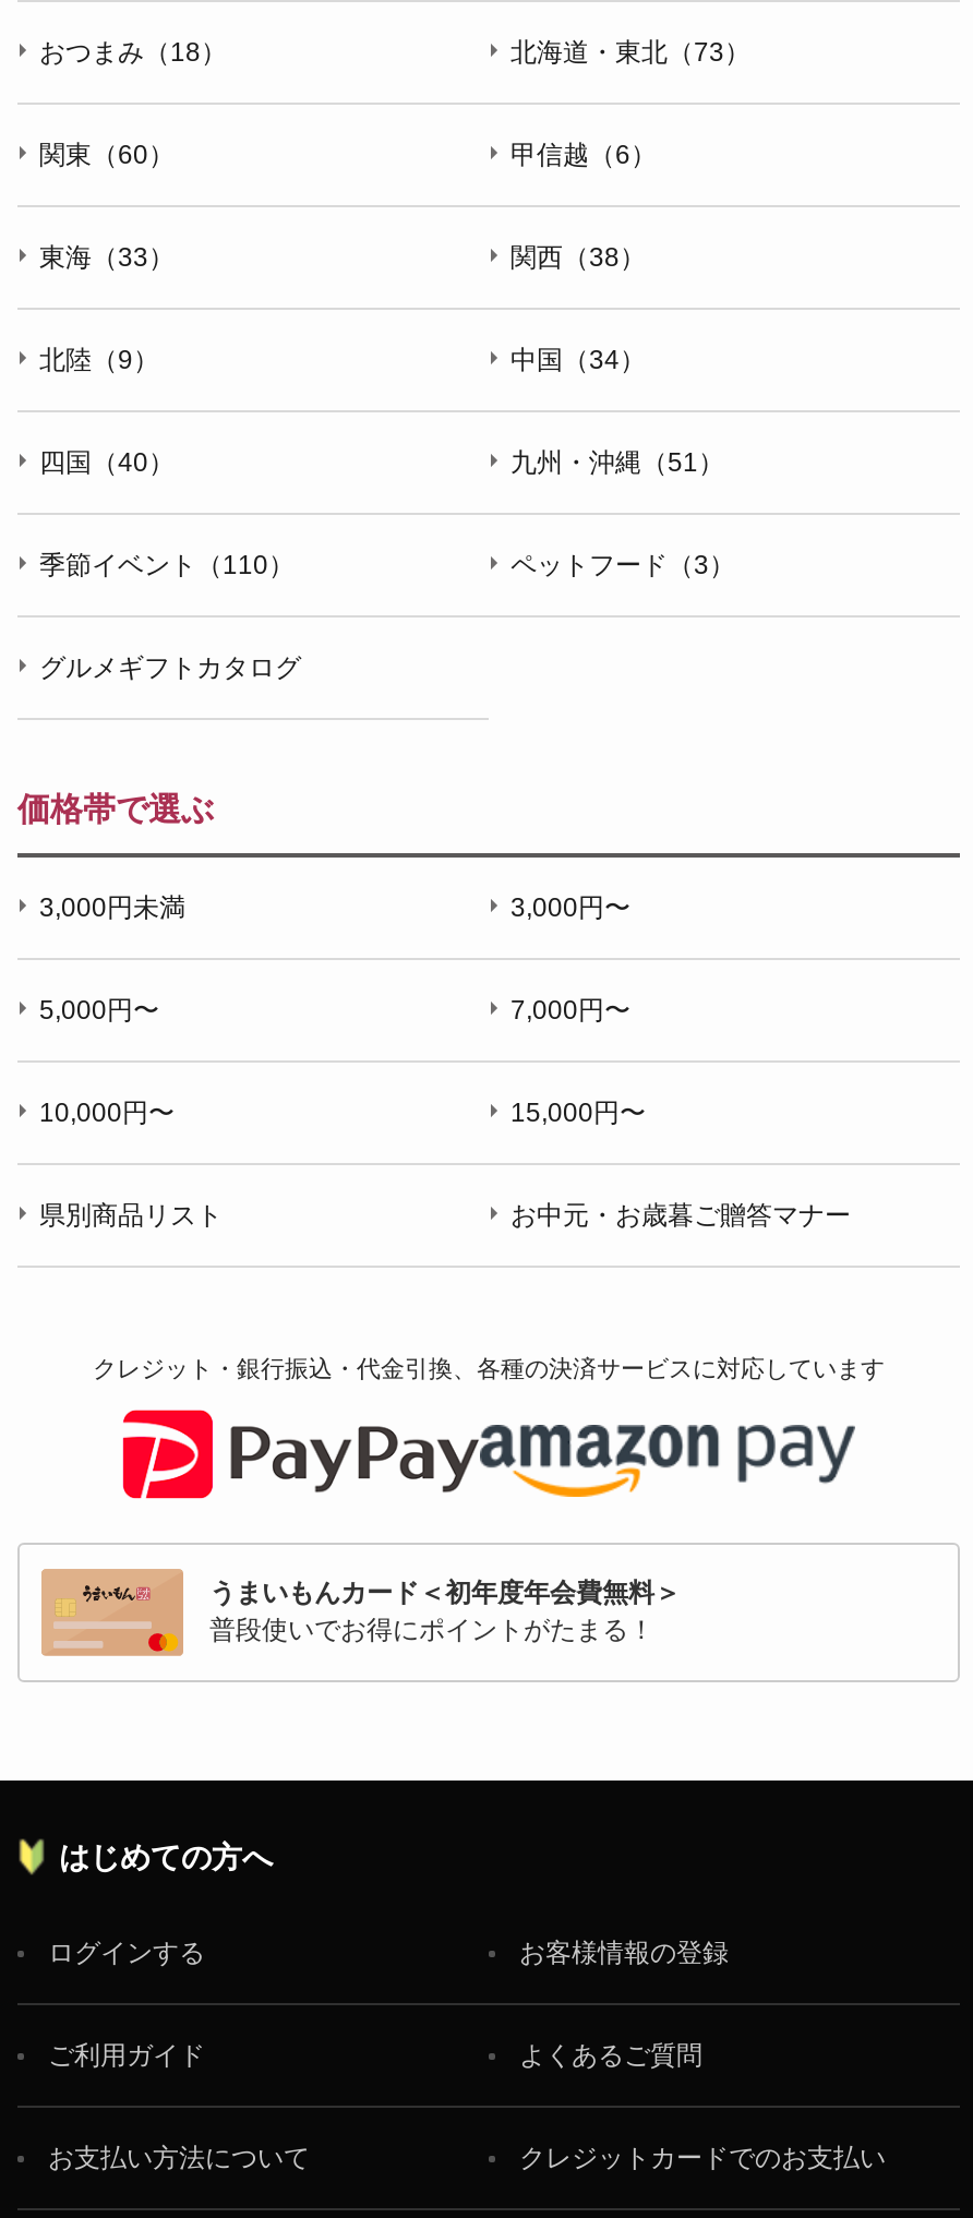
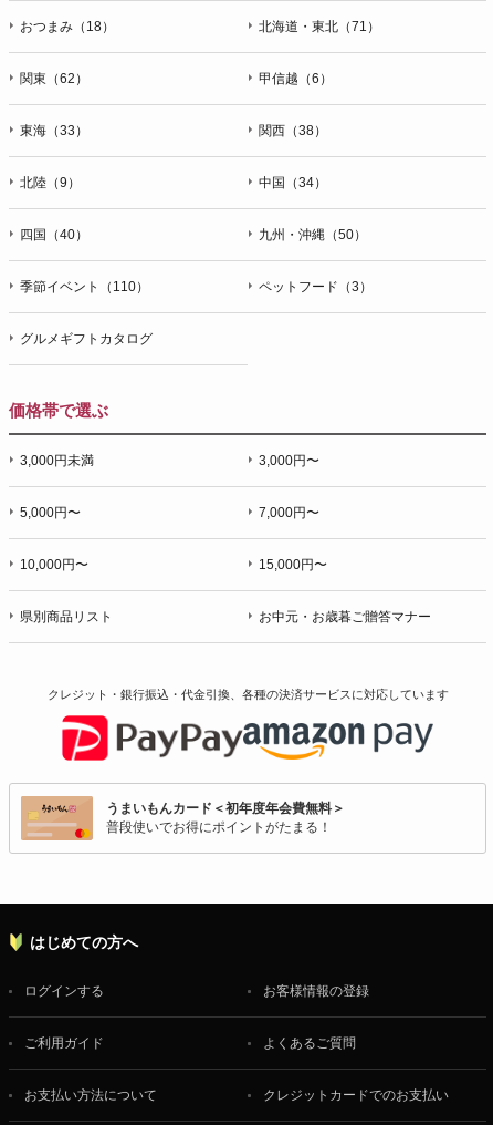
[510,36,750,67] 北海道・東北（73） -> [259,18,380,34] 北海道・東北（71）
[39,139,175,169] 関東（60） -> [20,70,88,86] 関東（62）
[510,446,724,477] 九州・沖縄（51） -> [259,226,367,242] 九州・沖縄（50）

